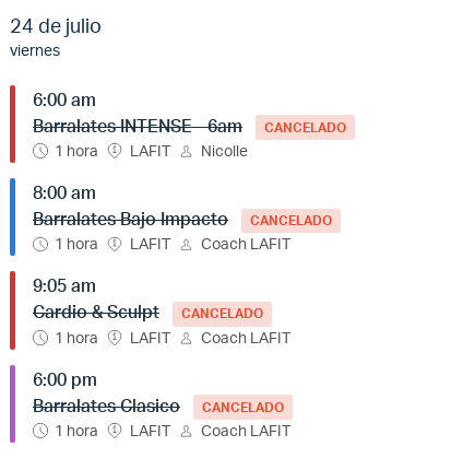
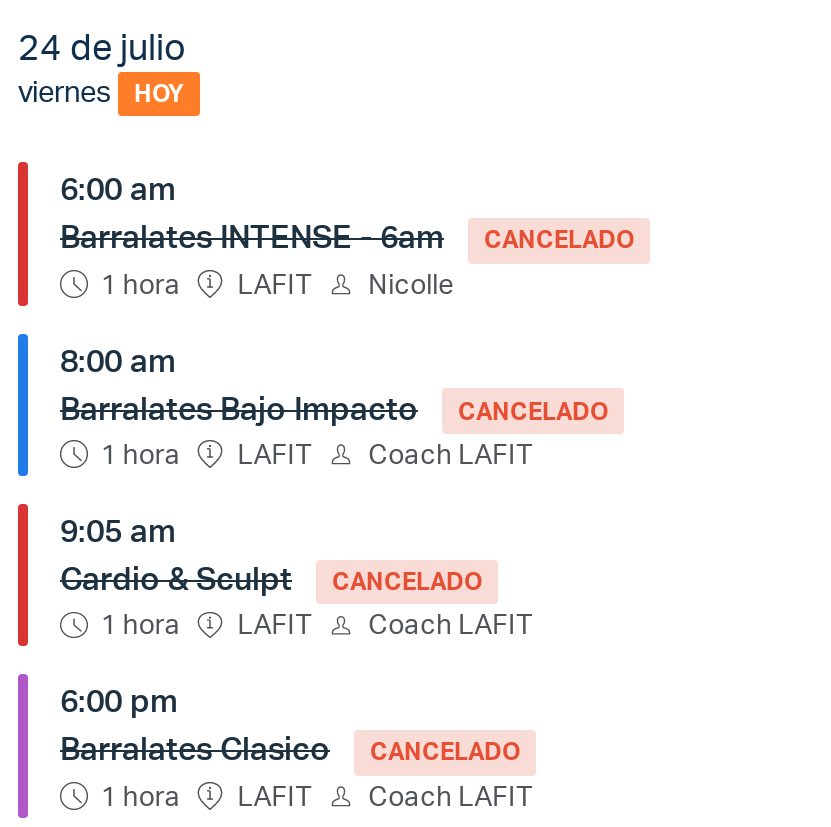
none -> [134,78,184,108] HOY

